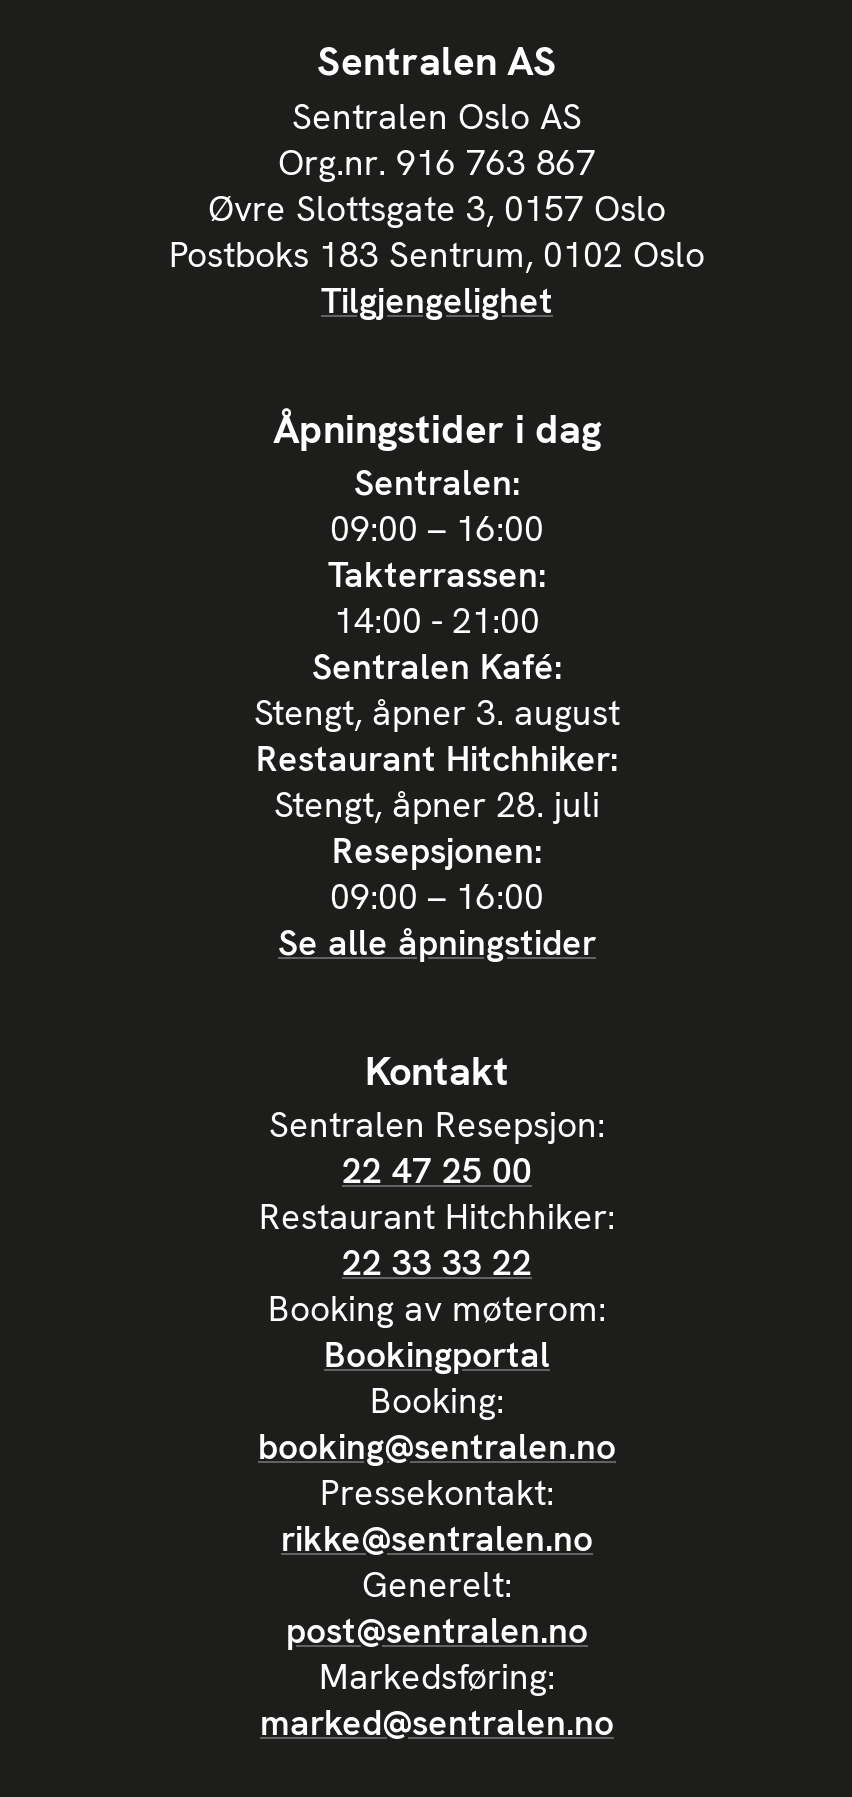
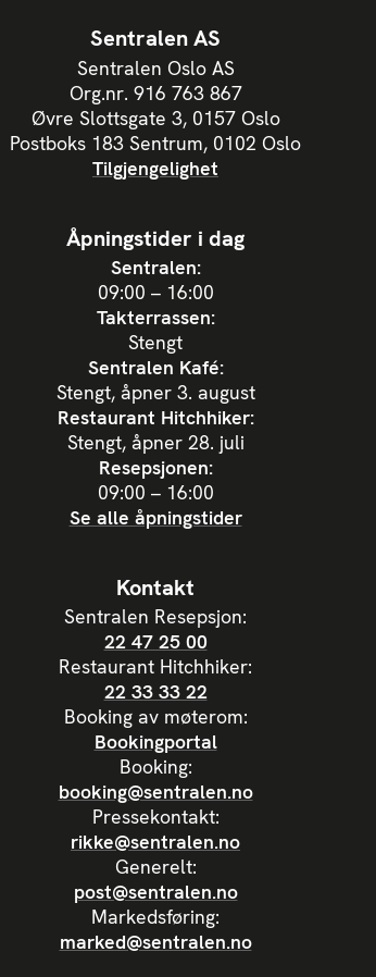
[334,597,540,643] 14:00 - 21:00 -> [128,330,183,355] Stengt

